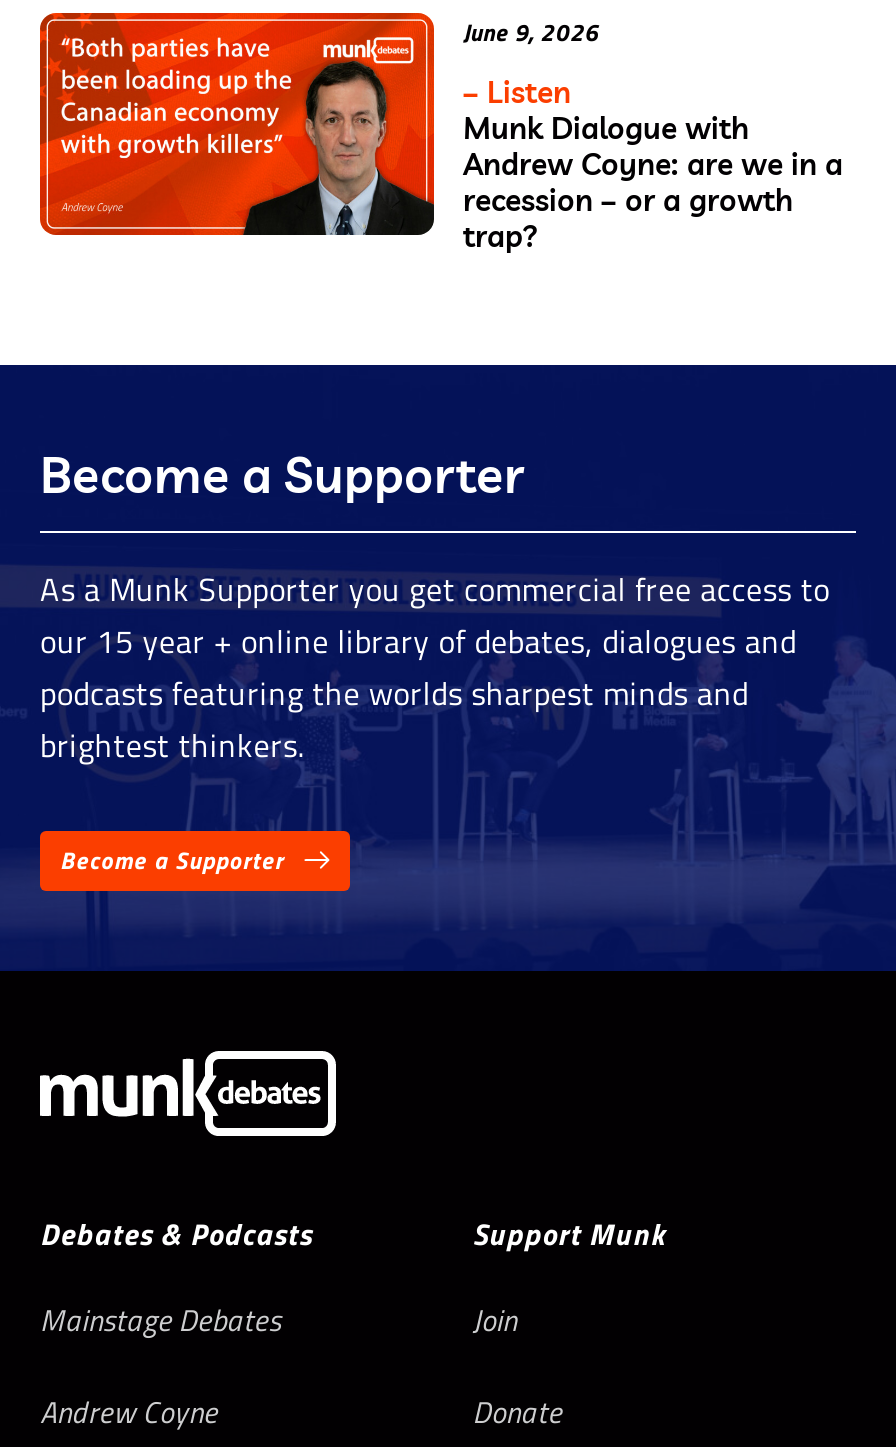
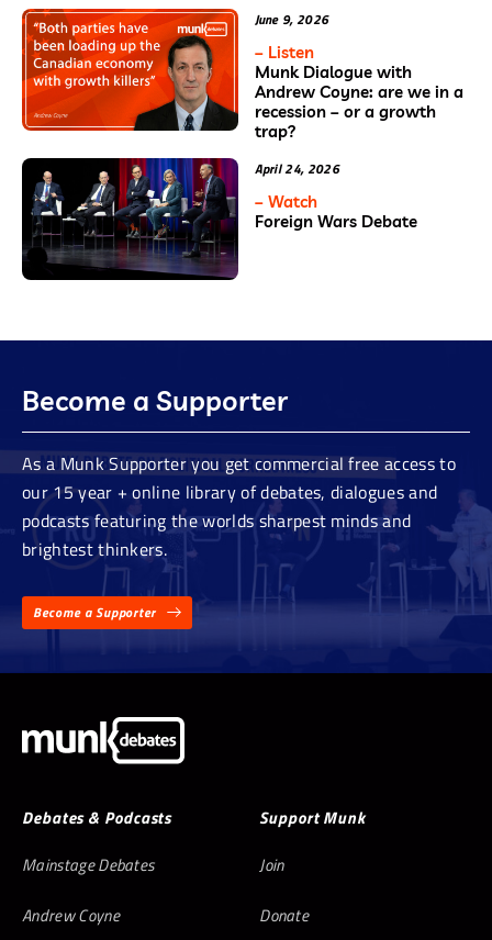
none -> [21,157,417,281] [image] | April 24, 2026 | – Watch | Foreign Wars Debate

